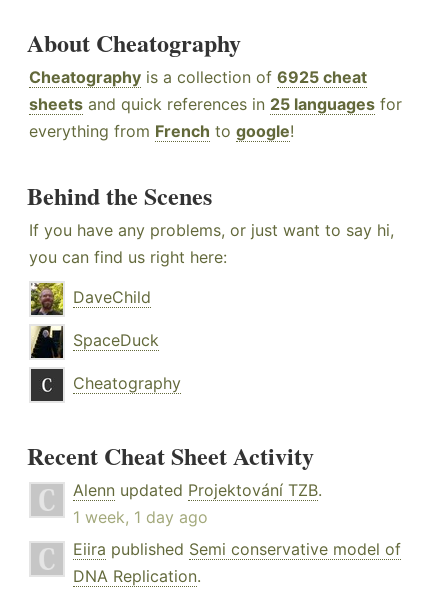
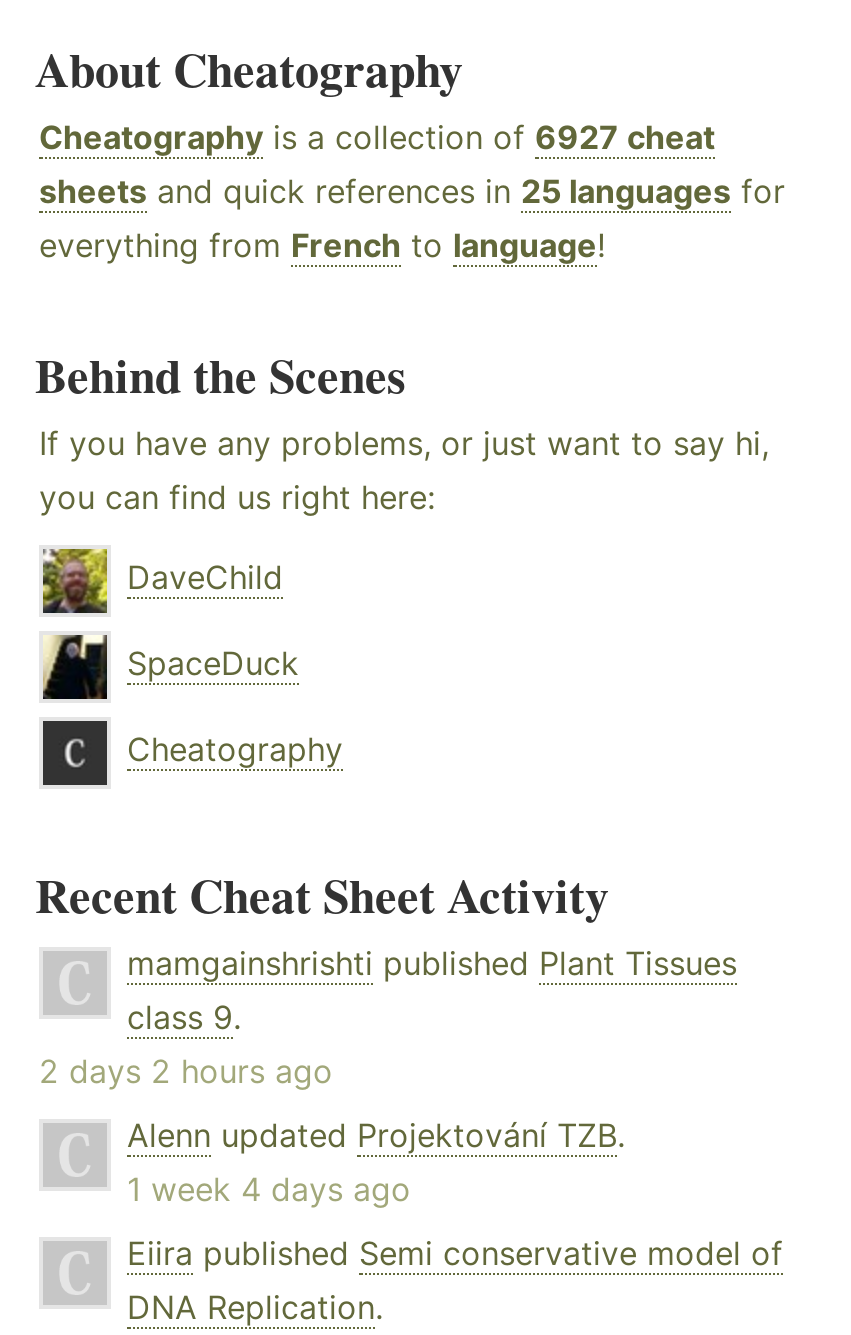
[29,67,367,87] Cheatography is a collection of 6925 cheat -> [39,117,715,157] Cheatography is a collection of 6927 cheat
[29,121,294,141] everything from French to google! -> [39,225,605,265] everything from French to language!
none -> [39,943,737,1091] mamgainshrishti published Plant Tissues | class 9. | 2 days 2 hours ago
[73,507,208,527] 1 week, 1 day ago -> [127,1169,411,1209] 1 week 4 days ago

